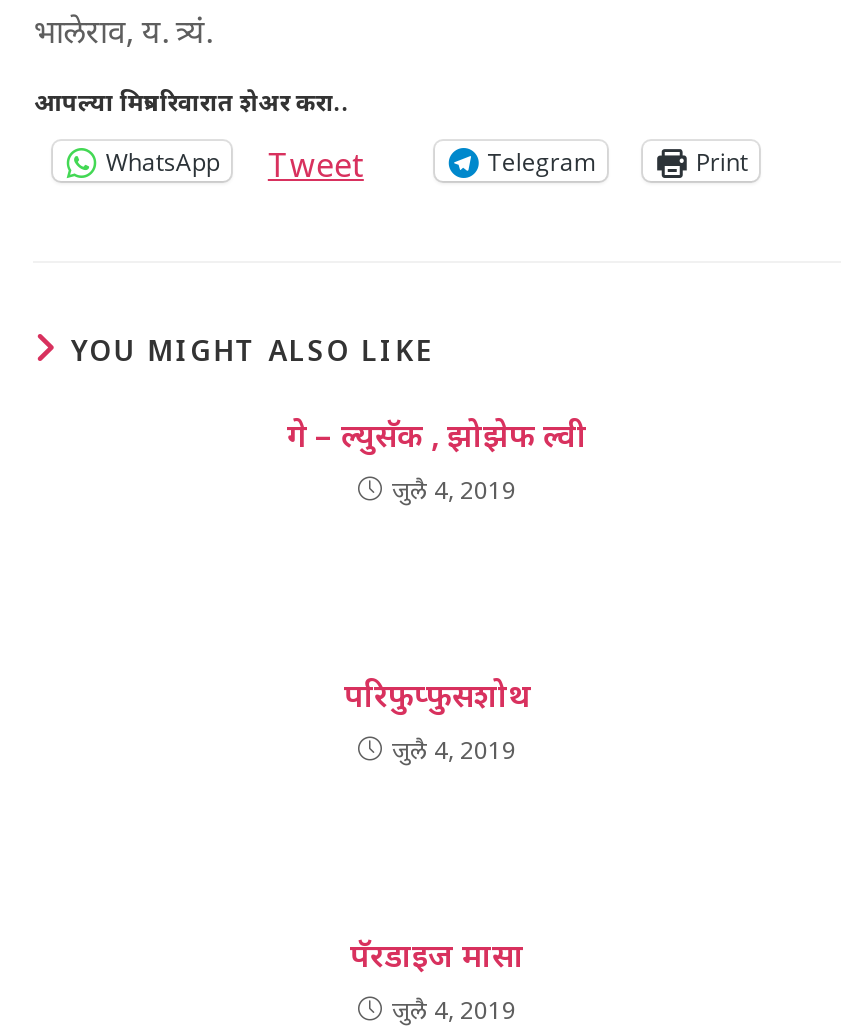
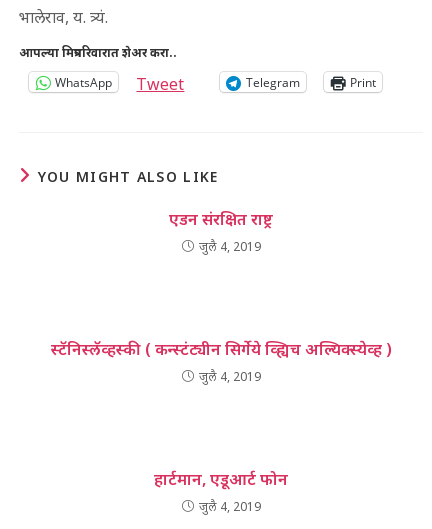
[287,413,587,457] गे – ल्युसॅक , झोझेफ ल्वी -> [169,208,273,230] एडन संरक्षित राष्ट्र
[344,673,530,717] परिफुप्फुसशोथ -> [50,338,391,360] स्टॅनिस्लॅव्हस्की ( कन्स्टंट्यीन सिर्गेये व्ह्यिच अल्यिक्स्येव्ह )
[350,933,524,977] पॅरडाइज मासा -> [154,468,288,490] हार्टमान, एडूआर्ट फोन

